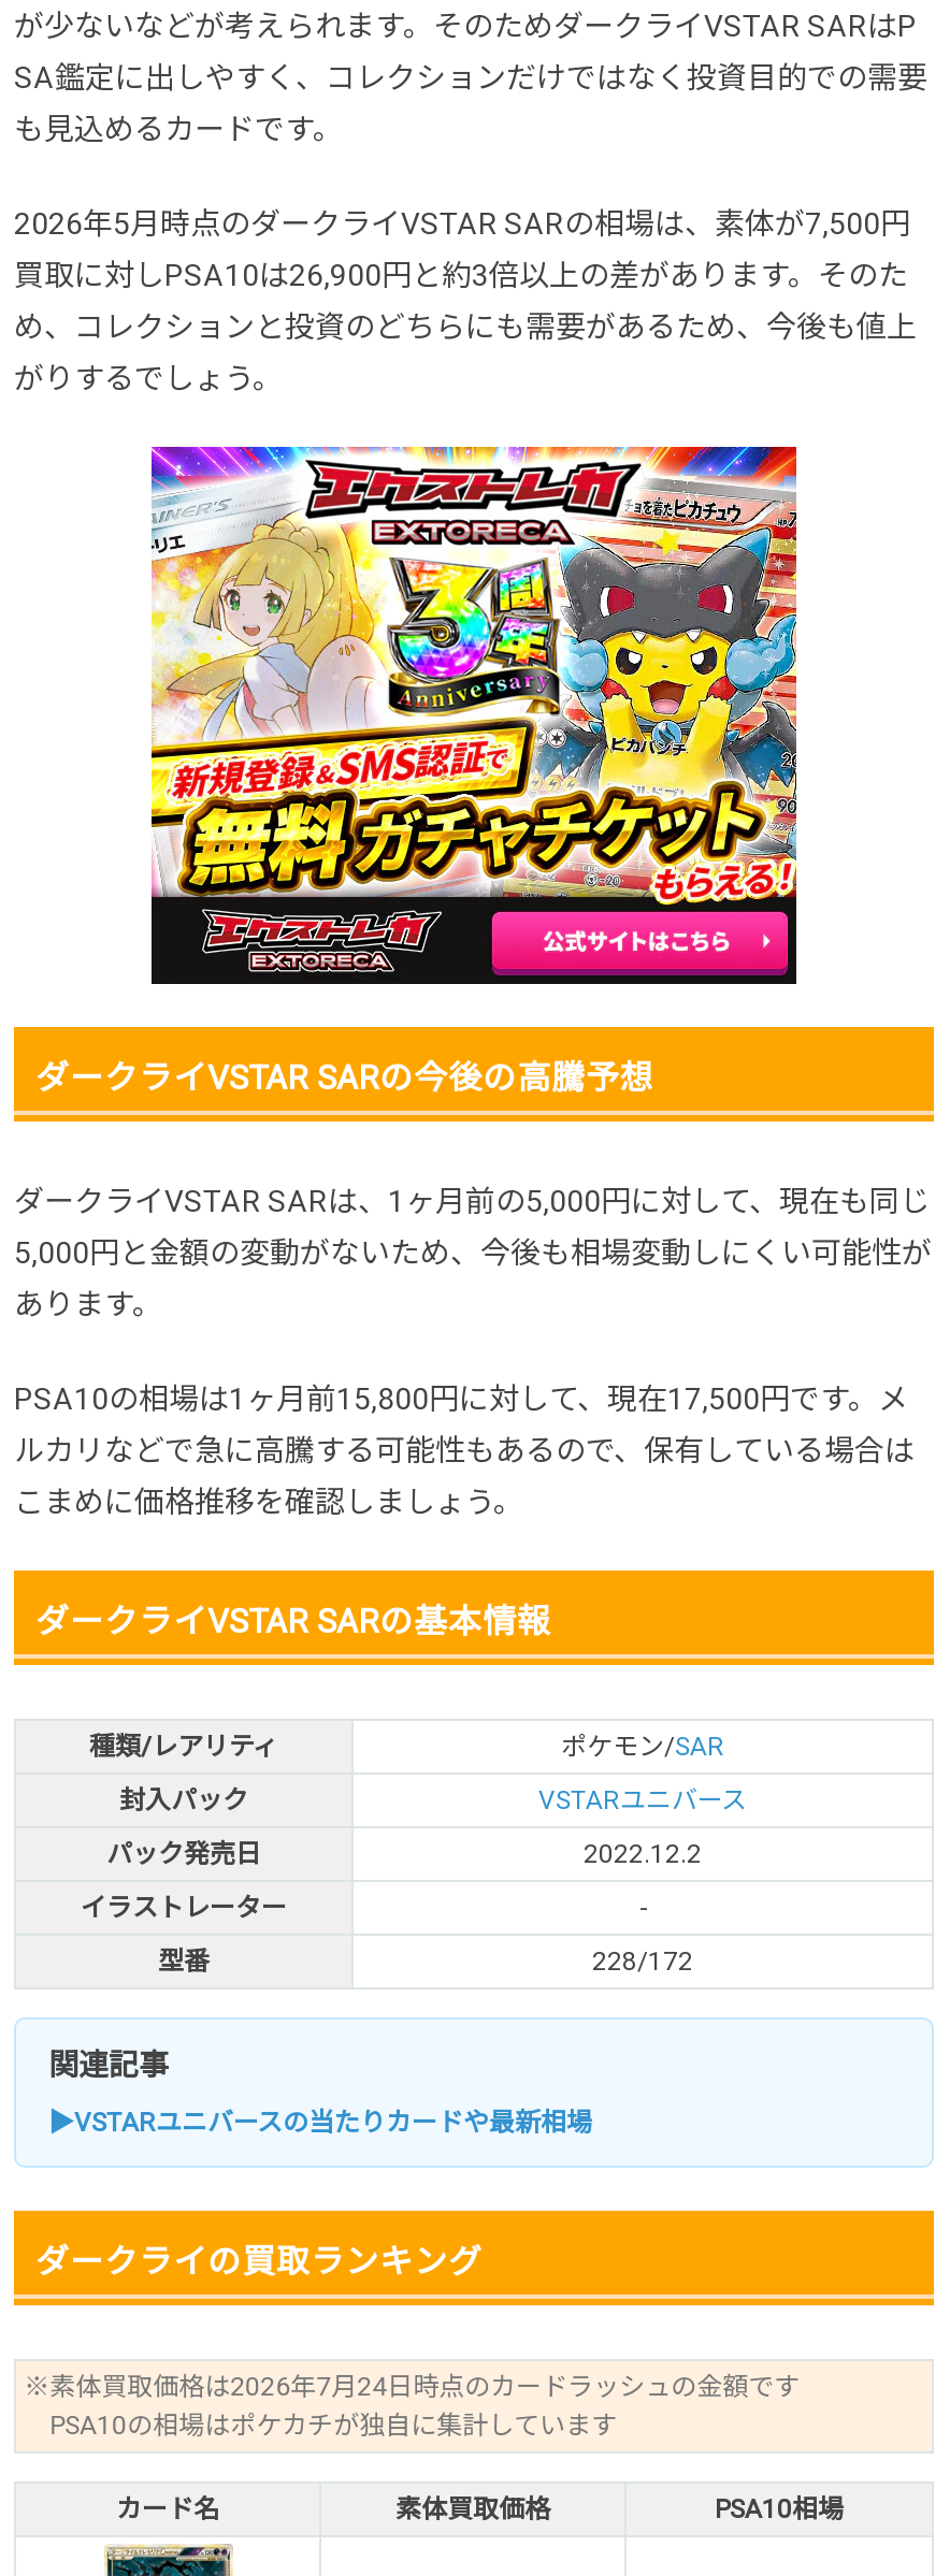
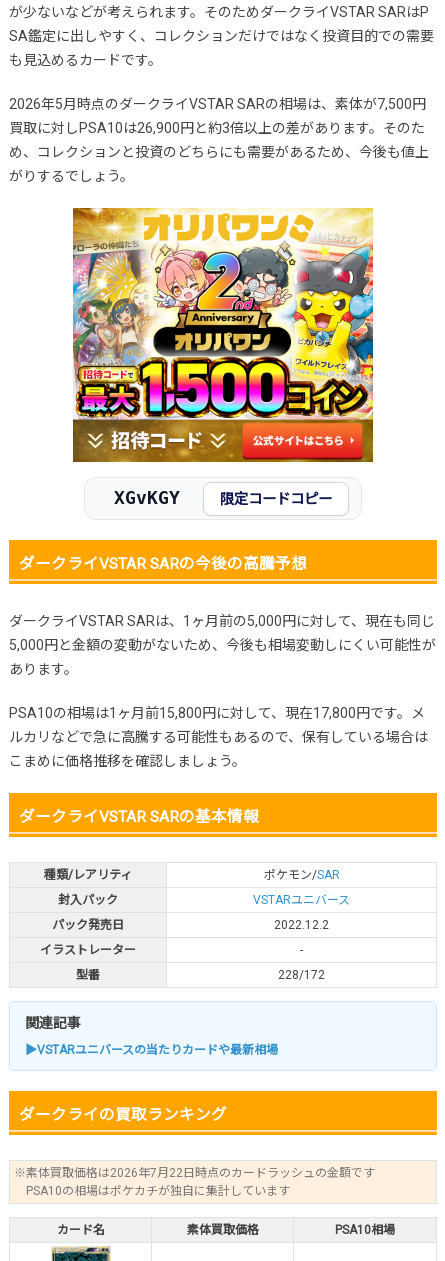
none -> [114,488,332,508] XGvKGY | 限定コードコピー
[149,445,798,986] [image] -> [72,207,374,463] [image]
[14,1383,908,1417] PSA10の相場は1ヶ月前15,800円に対して、現在17,500円です。メ -> [9,705,425,721] PSA10の相場は1ヶ月前15,800円に対して、現在17,800円です。メ
[24,2373,800,2403] ※素体買取価格は2026年7月24日時点のカードラッシュの金額です -> [14,1166,375,1180] ※素体買取価格は2026年7月22日時点のカードラッシュの金額です

